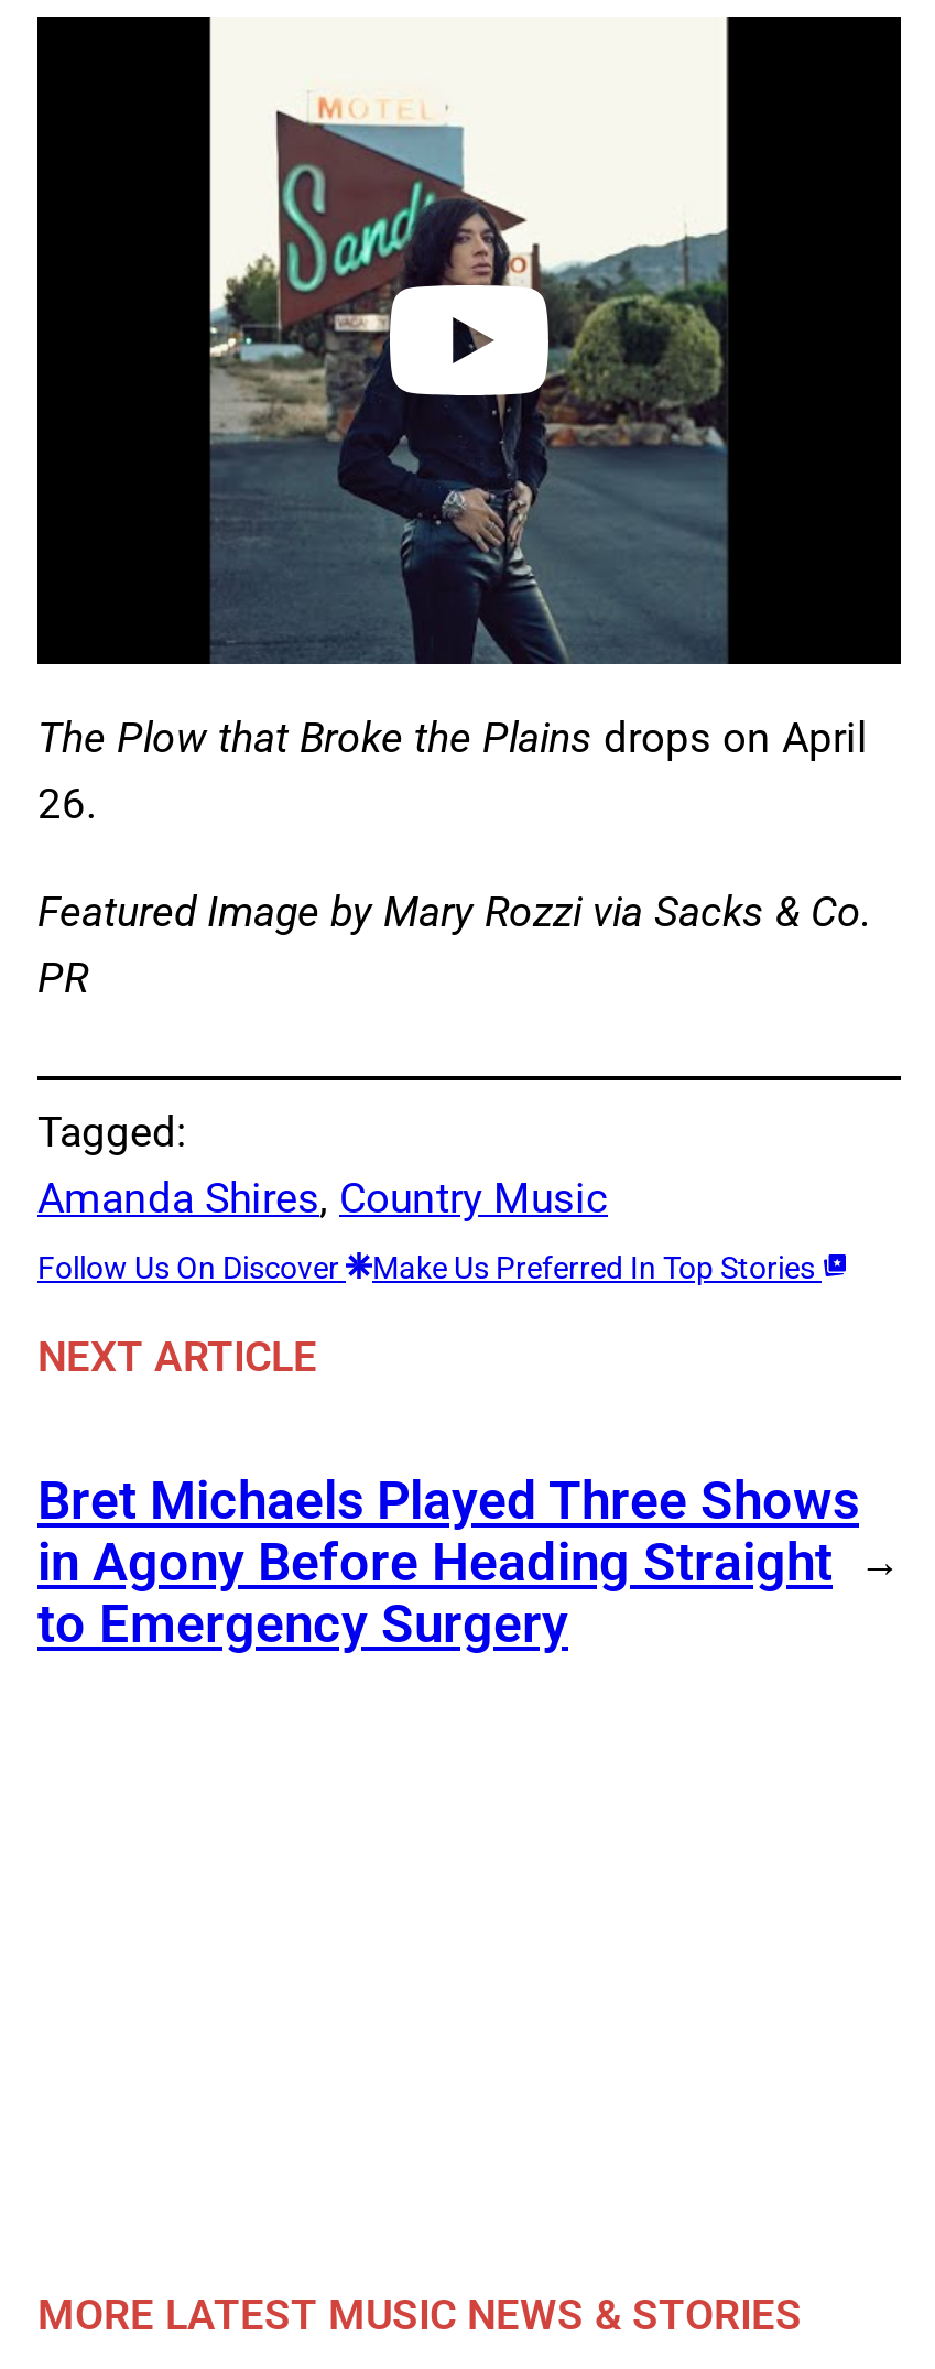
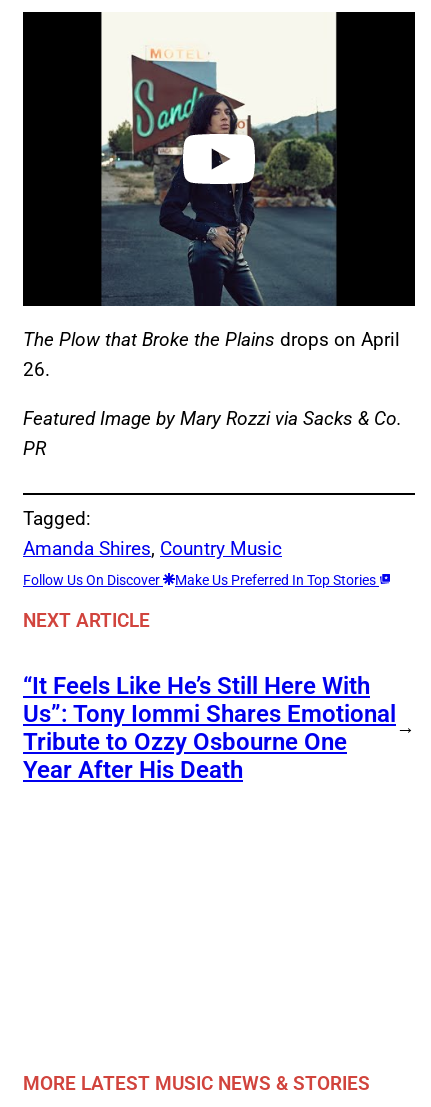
[37,1469,859,1654] Bret Michaels Played Three Shows | in Agony Before Heading Straight | to Emergency Surgery -> [23,672,396,784] “It Feels Like He’s Still Here With | Us”: Tony Iommi Shares Emotional | Tribute to Ozzy Osbourne One | Year After His Death

